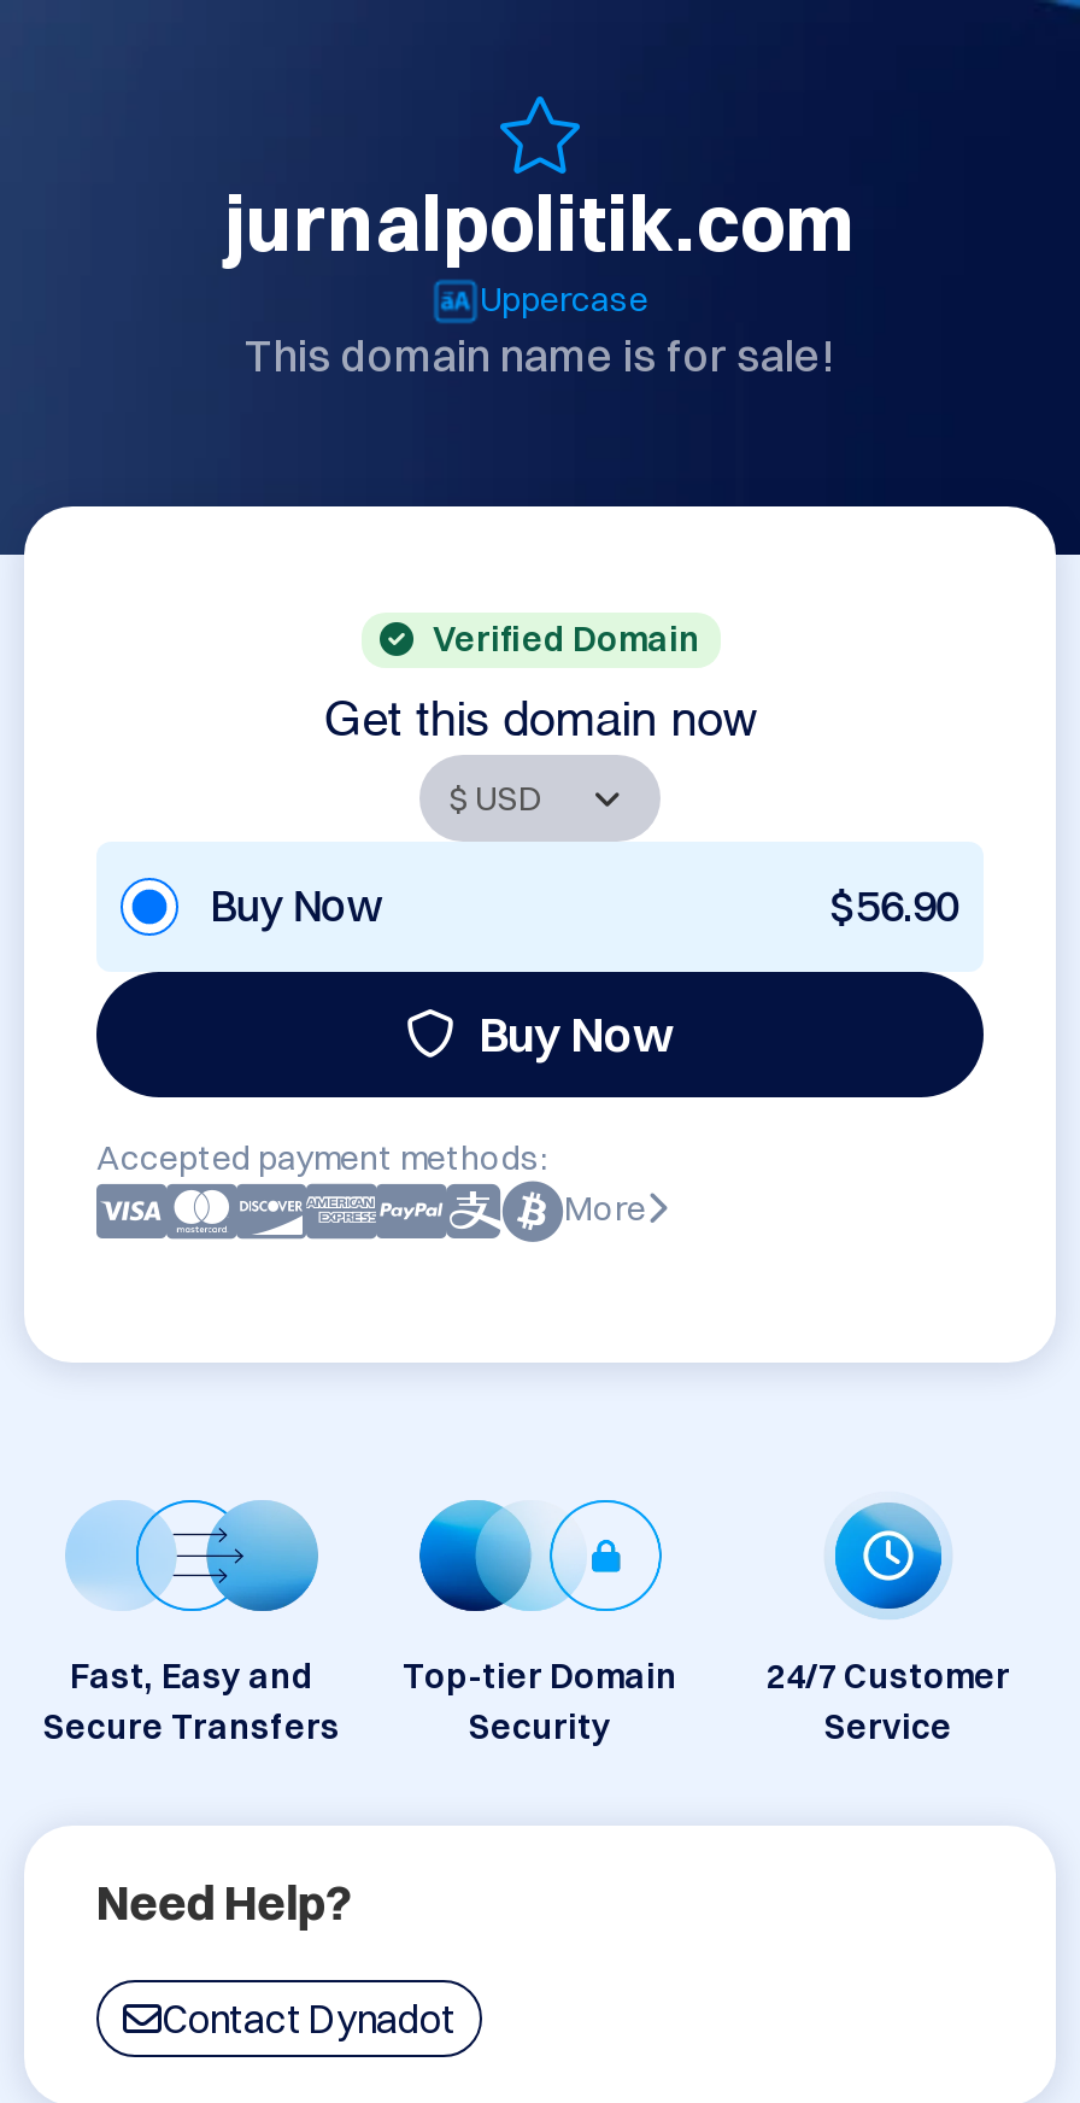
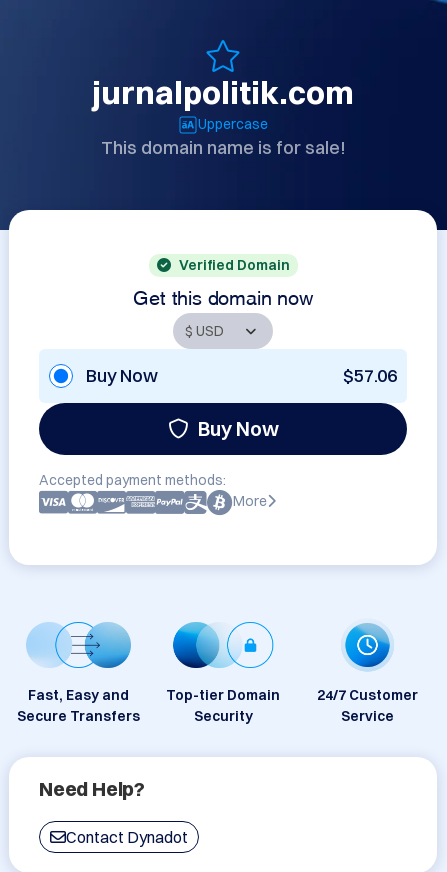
[830,878,959,933] $56.90 -> [343,364,397,387] $57.06

